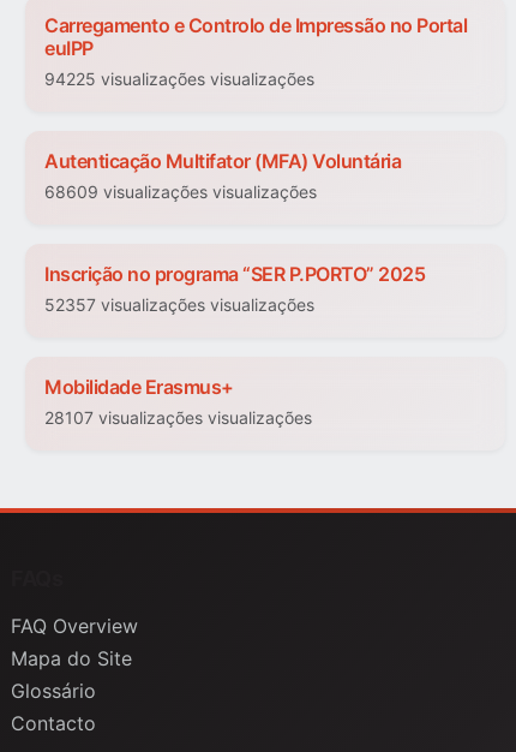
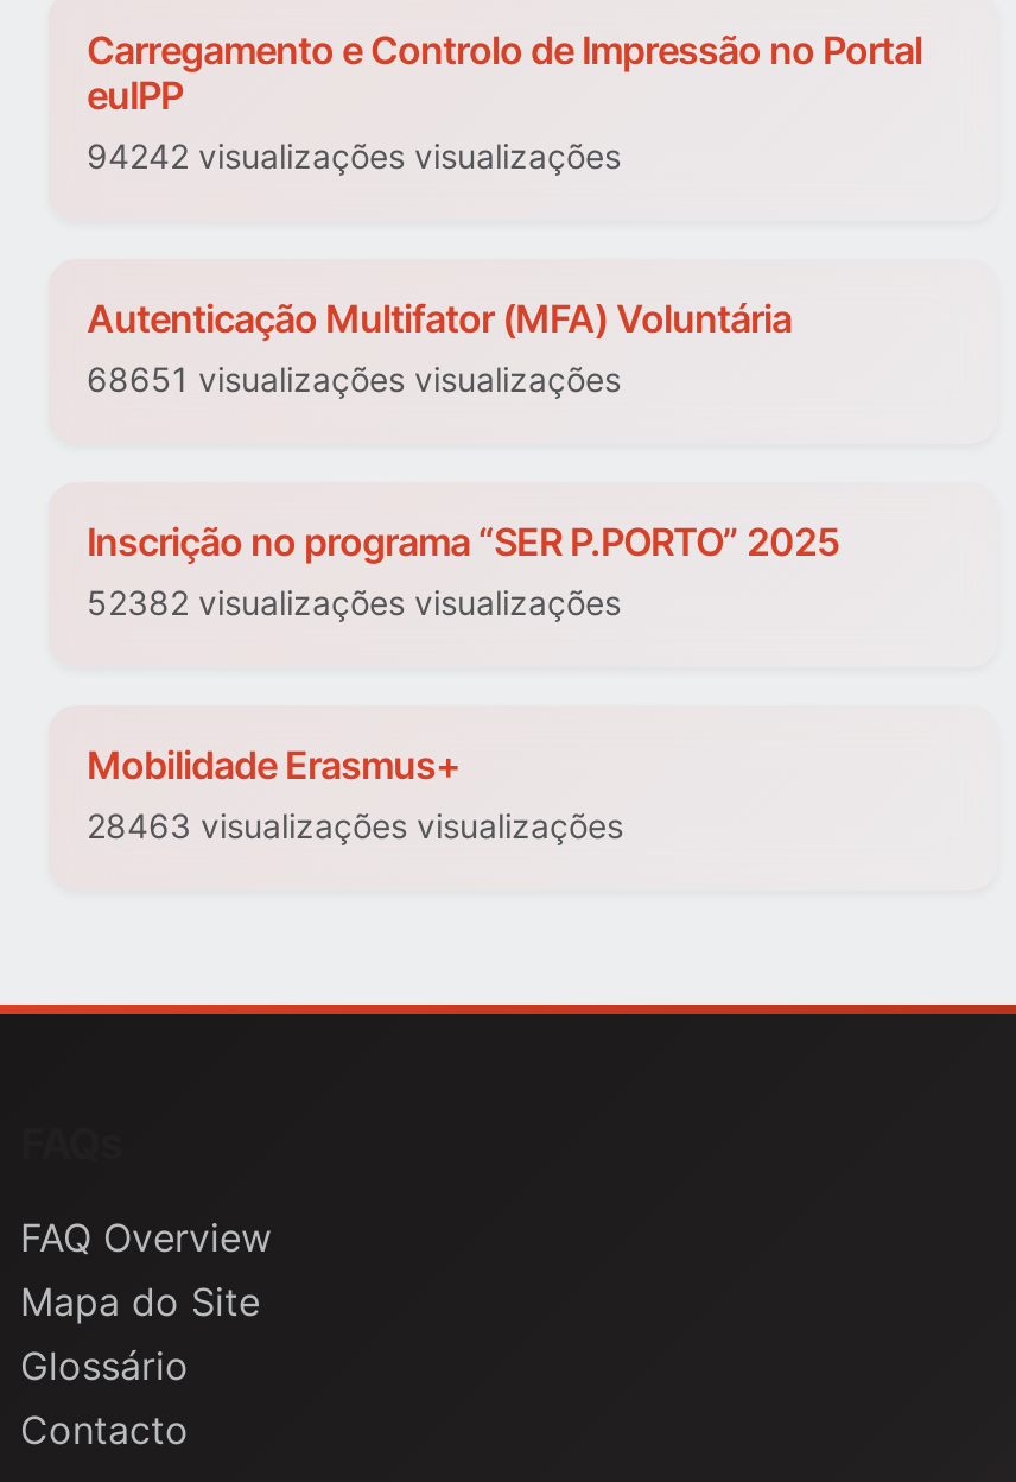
[44,69,314,89] 94225 visualizações visualizações -> [87,137,621,177] 94242 visualizações visualizações
[44,182,317,202] 68609 visualizações visualizações -> [87,360,621,400] 68651 visualizações visualizações
[44,295,314,315] 52357 visualizações visualizações -> [87,583,621,623] 52382 visualizações visualizações
[44,408,312,428] 28107 visualizações visualizações -> [87,806,623,847] 28463 visualizações visualizações

